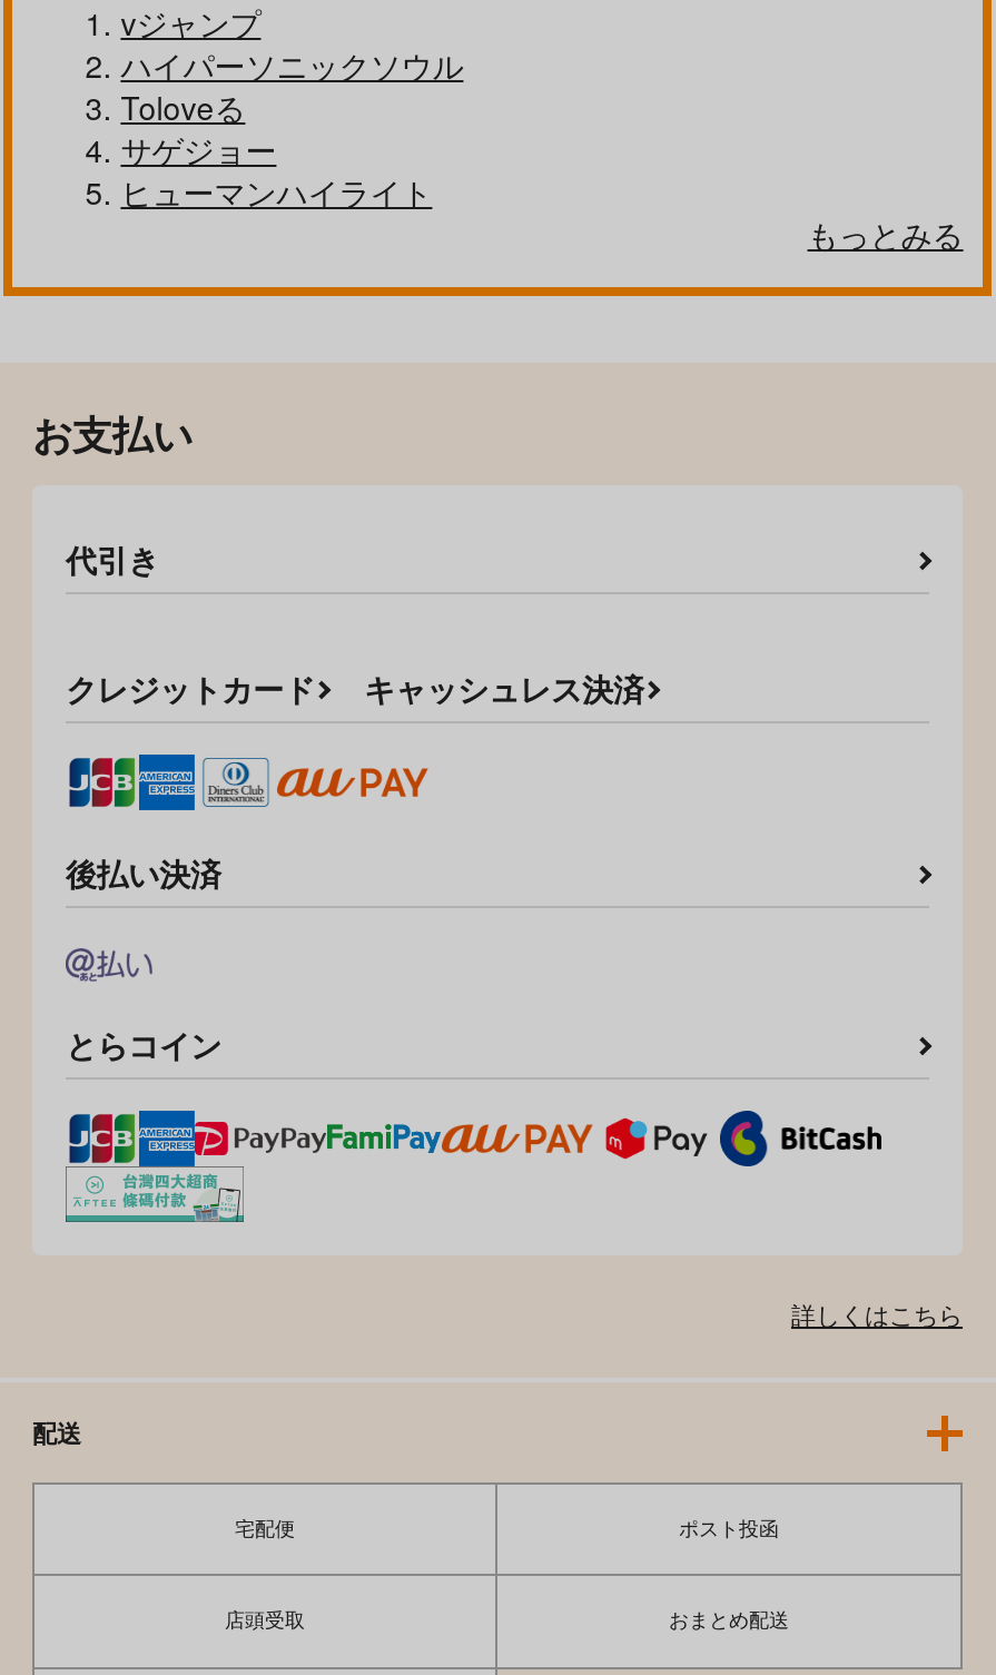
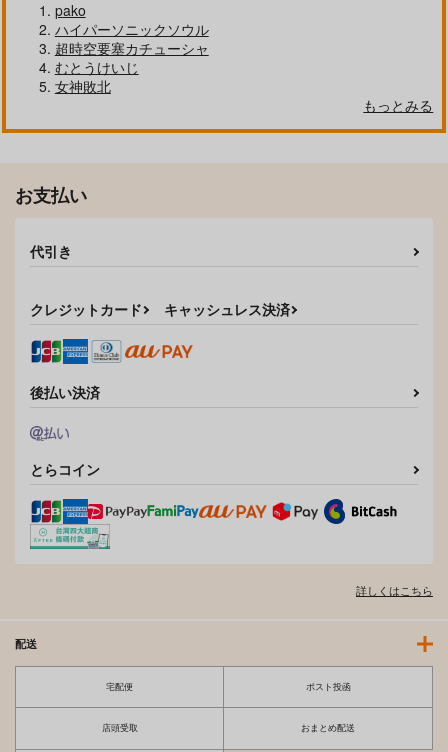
[121,1,261,45] vジャンプ -> [55,0,86,20] pako
[121,85,432,214] Toloveる | サゲジョー | ヒューマンハイライト -> [55,38,209,96] 超時空要塞カチューシャ | むとうけいじ | 女神敗北

